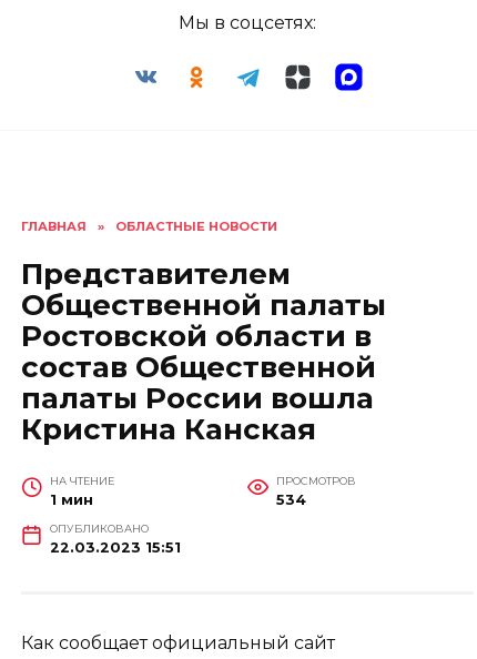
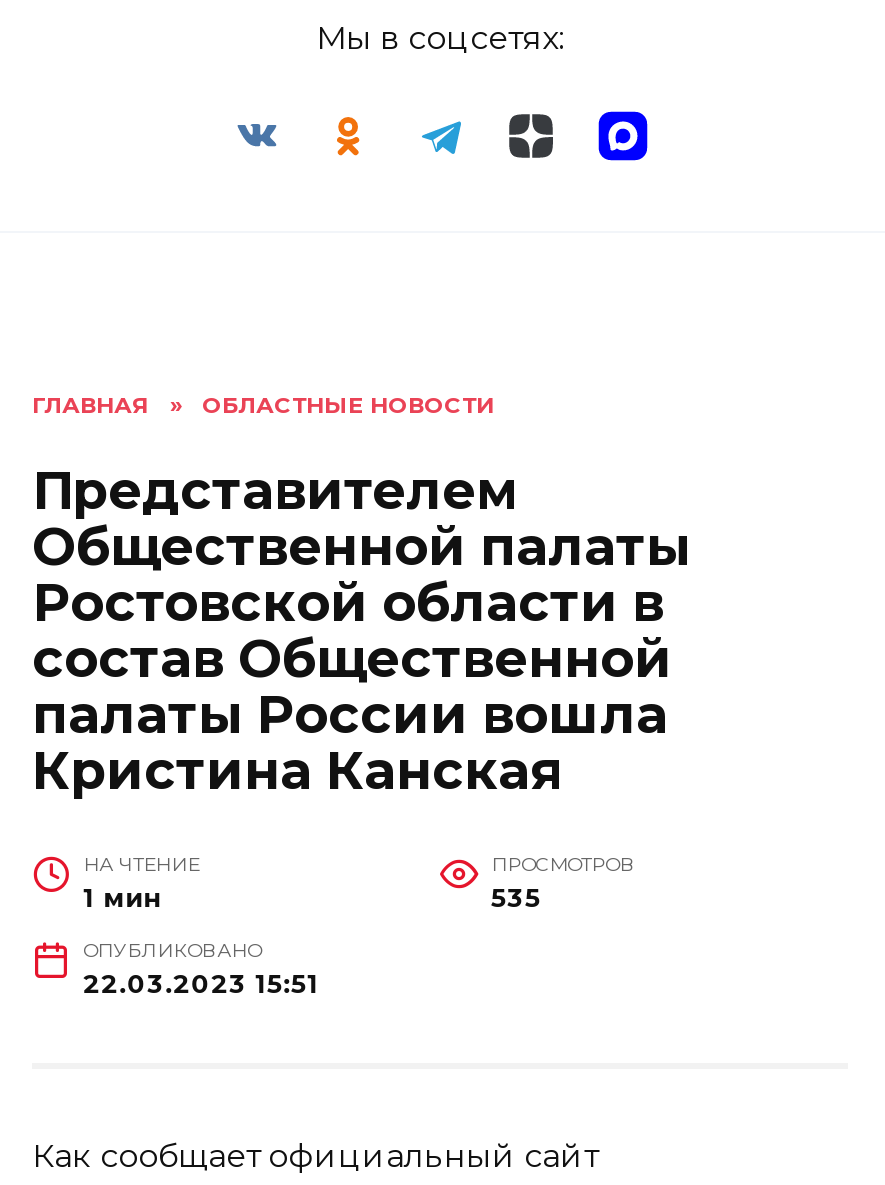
[276,491,306,508] 534 -> [491,882,541,912] 535

